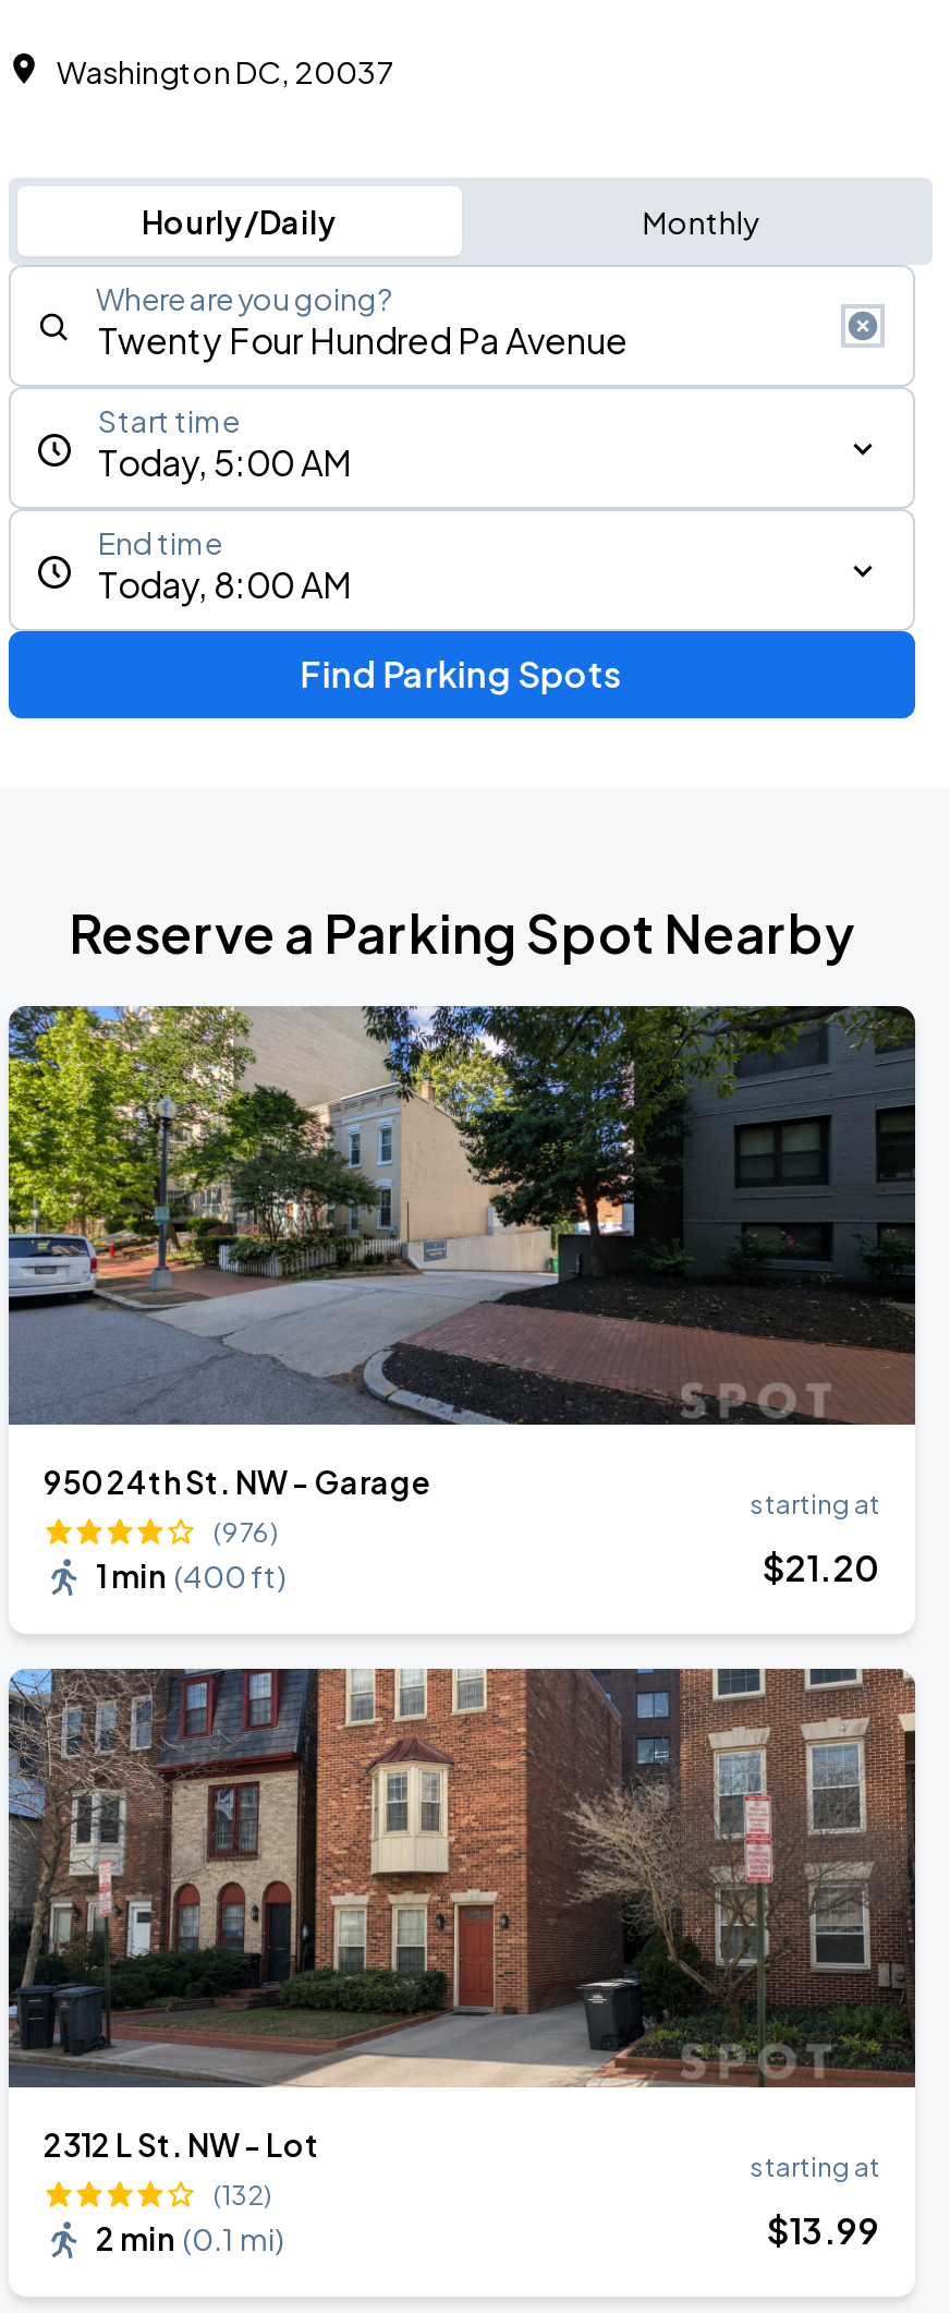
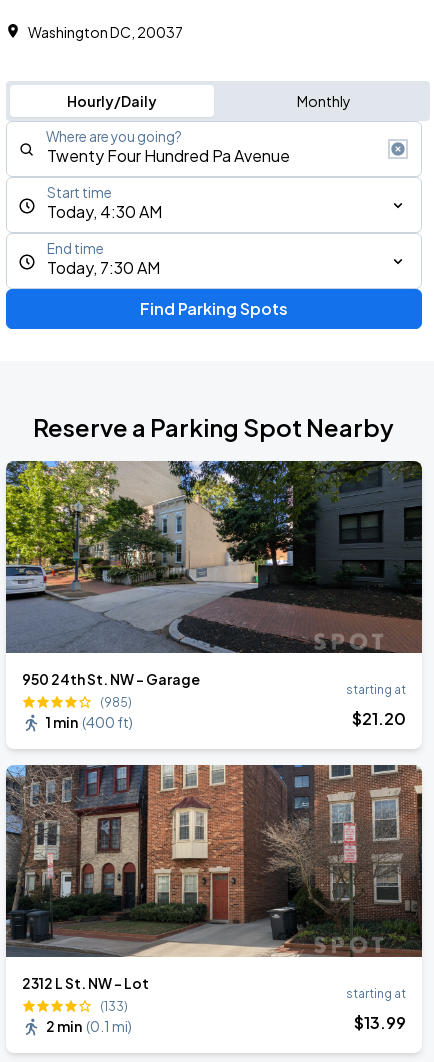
[98,439,351,485] Today, 5:00 AM -> [47,201,162,222] Today, 4:30 AM
[98,561,351,607] Today, 8:00 AM -> [47,257,160,278] Today, 7:30 AM
[214,1516,279,1549] (976) -> [100,695,132,710] (985)
[214,2179,272,2212] (132) -> [100,999,128,1014] (133)

